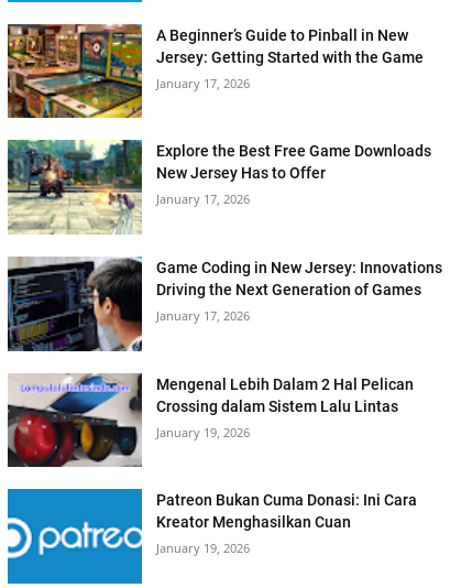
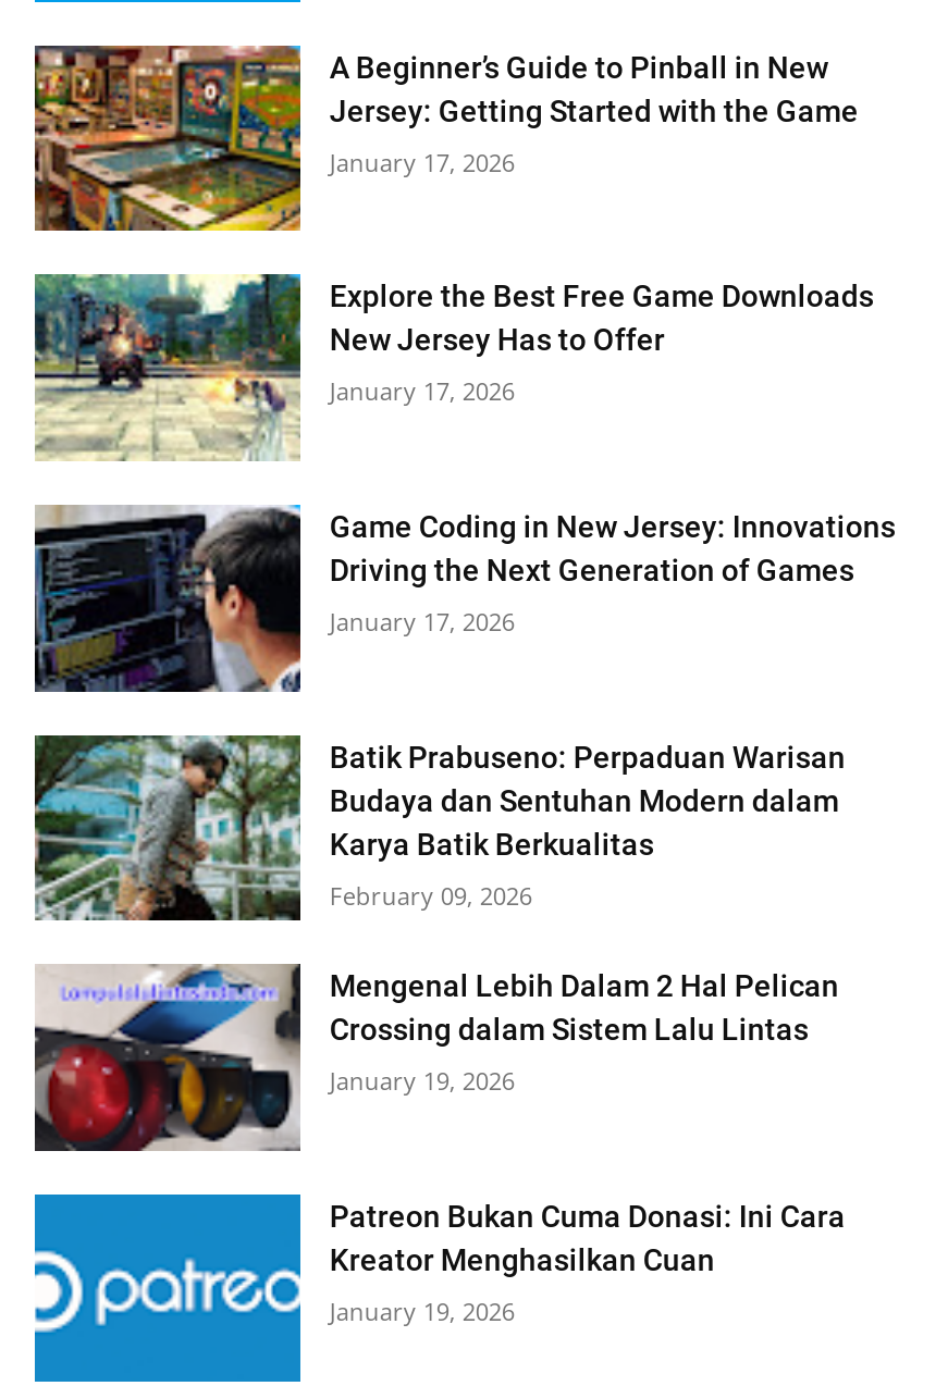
none -> [33,735,845,923] [image] | Batik Prabuseno: Perpaduan Warisan | Budaya dan Sentuhan Modern dalam | Karya Batik Berkualitas | February 09, 2026

